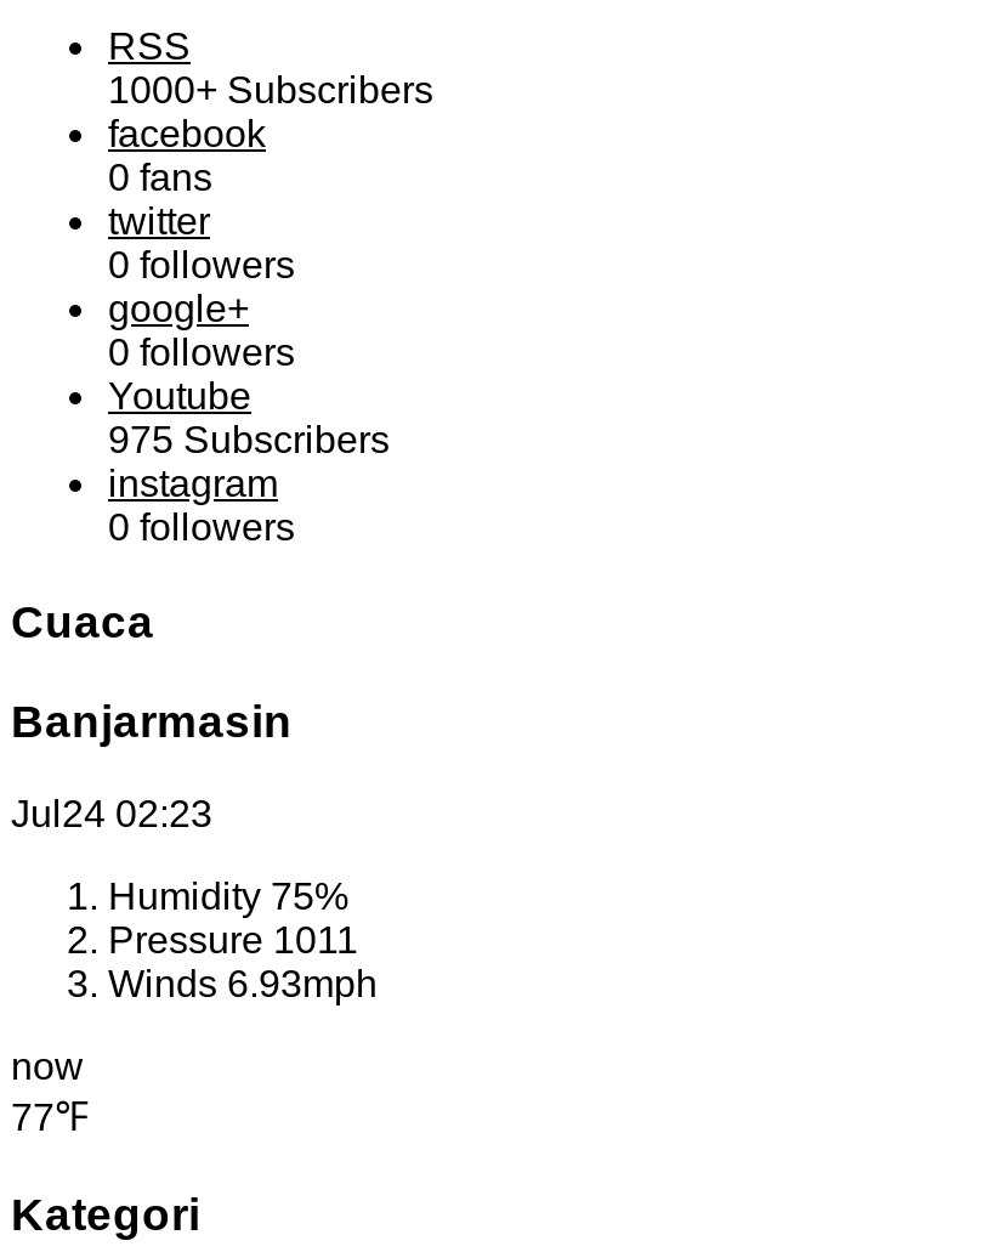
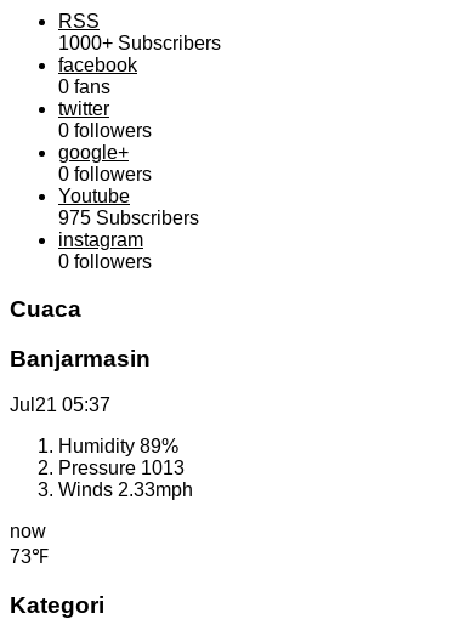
[11,794,212,835] Jul24 02:23 -> [10,395,110,415] Jul21 05:37
[108,876,378,1005] Humidity 75% | Pressure 1011 | Winds 6.93mph -> [58,436,193,500] Humidity 89% | Pressure 1013 | Winds 2.33mph
[11,1097,89,1139] 77℉ -> [10,547,49,567] 73℉

